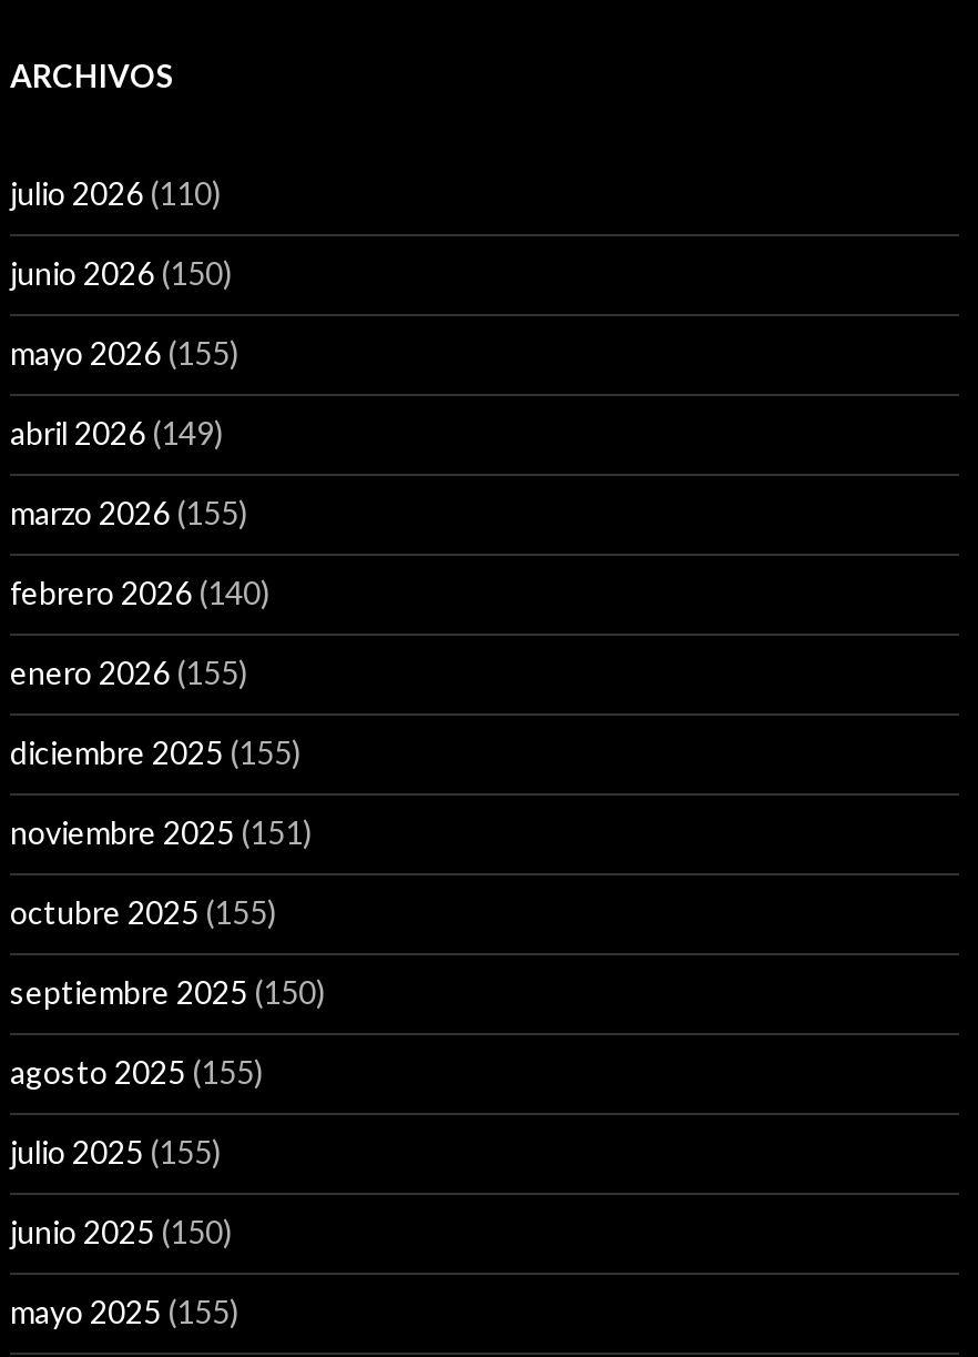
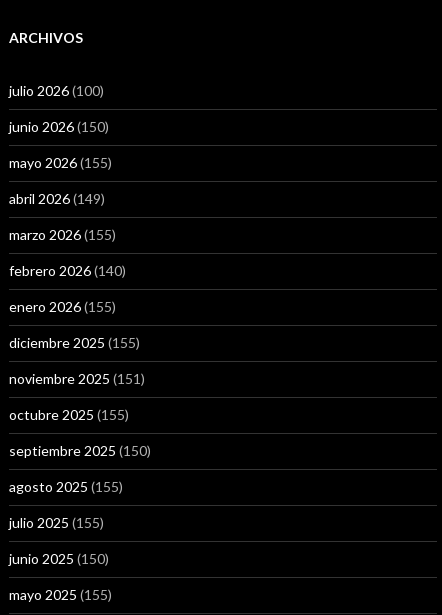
[10,174,221,212] julio 2026 (110) -> [9,82,104,99] julio 2026 (100)

